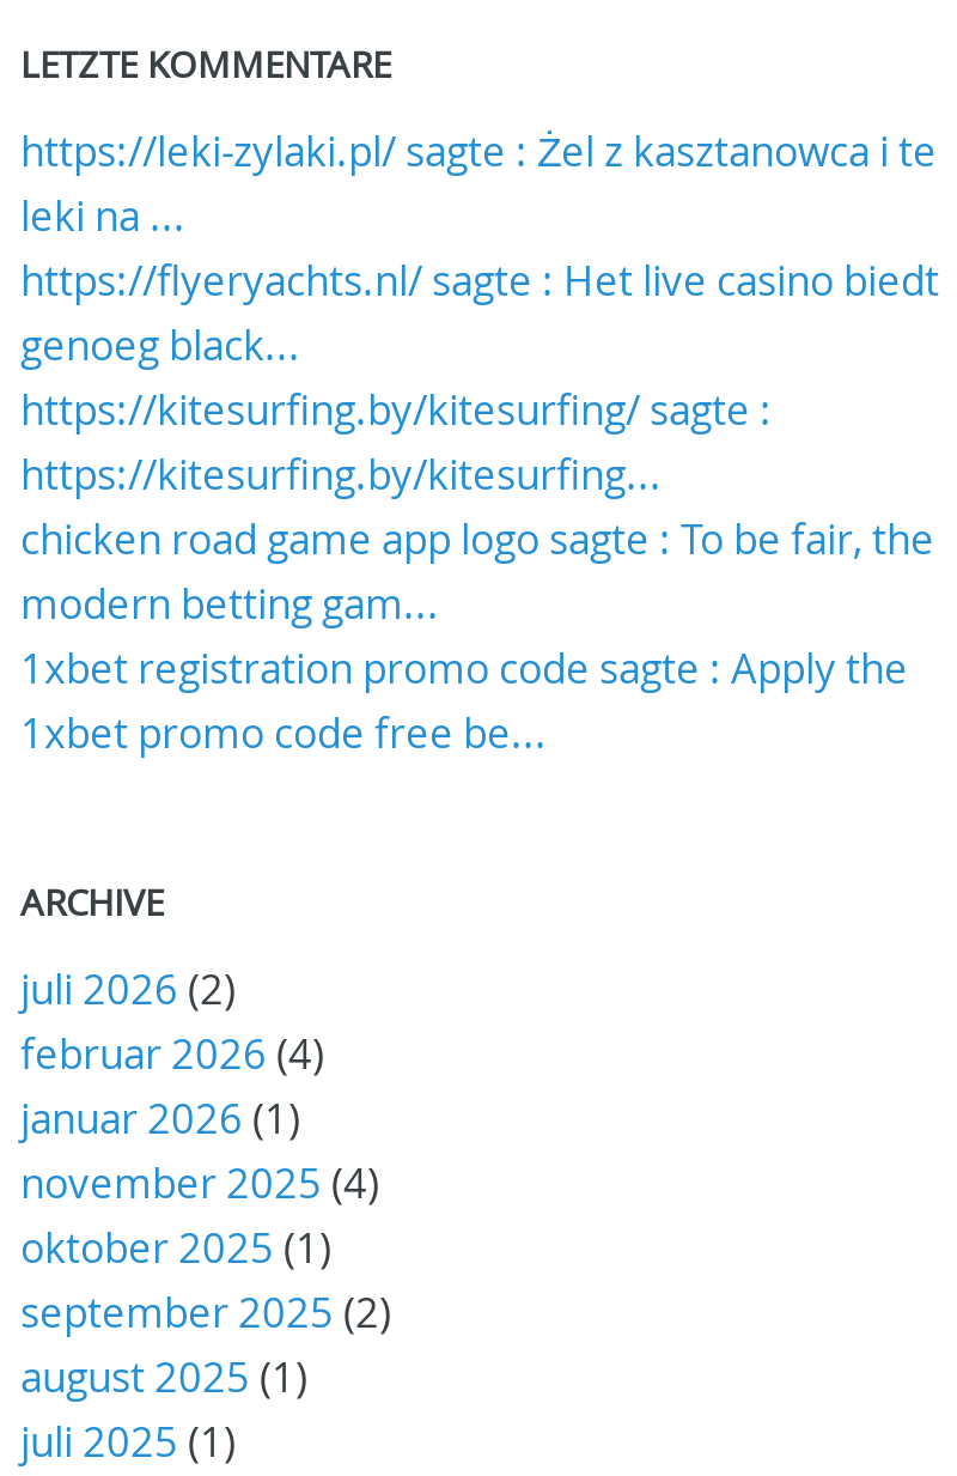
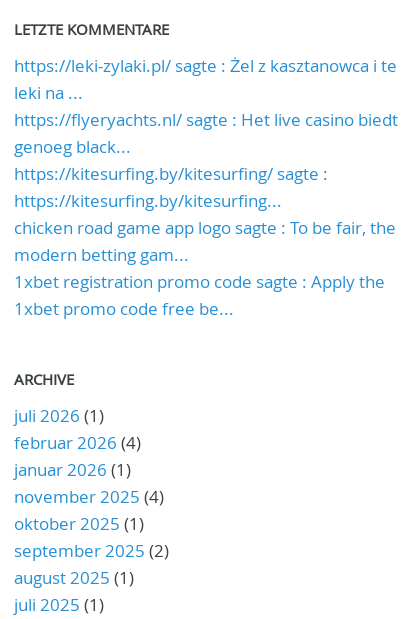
[20,961,236,1016] juli 2026 (2) -> [14,404,104,427] juli 2026 (1)

